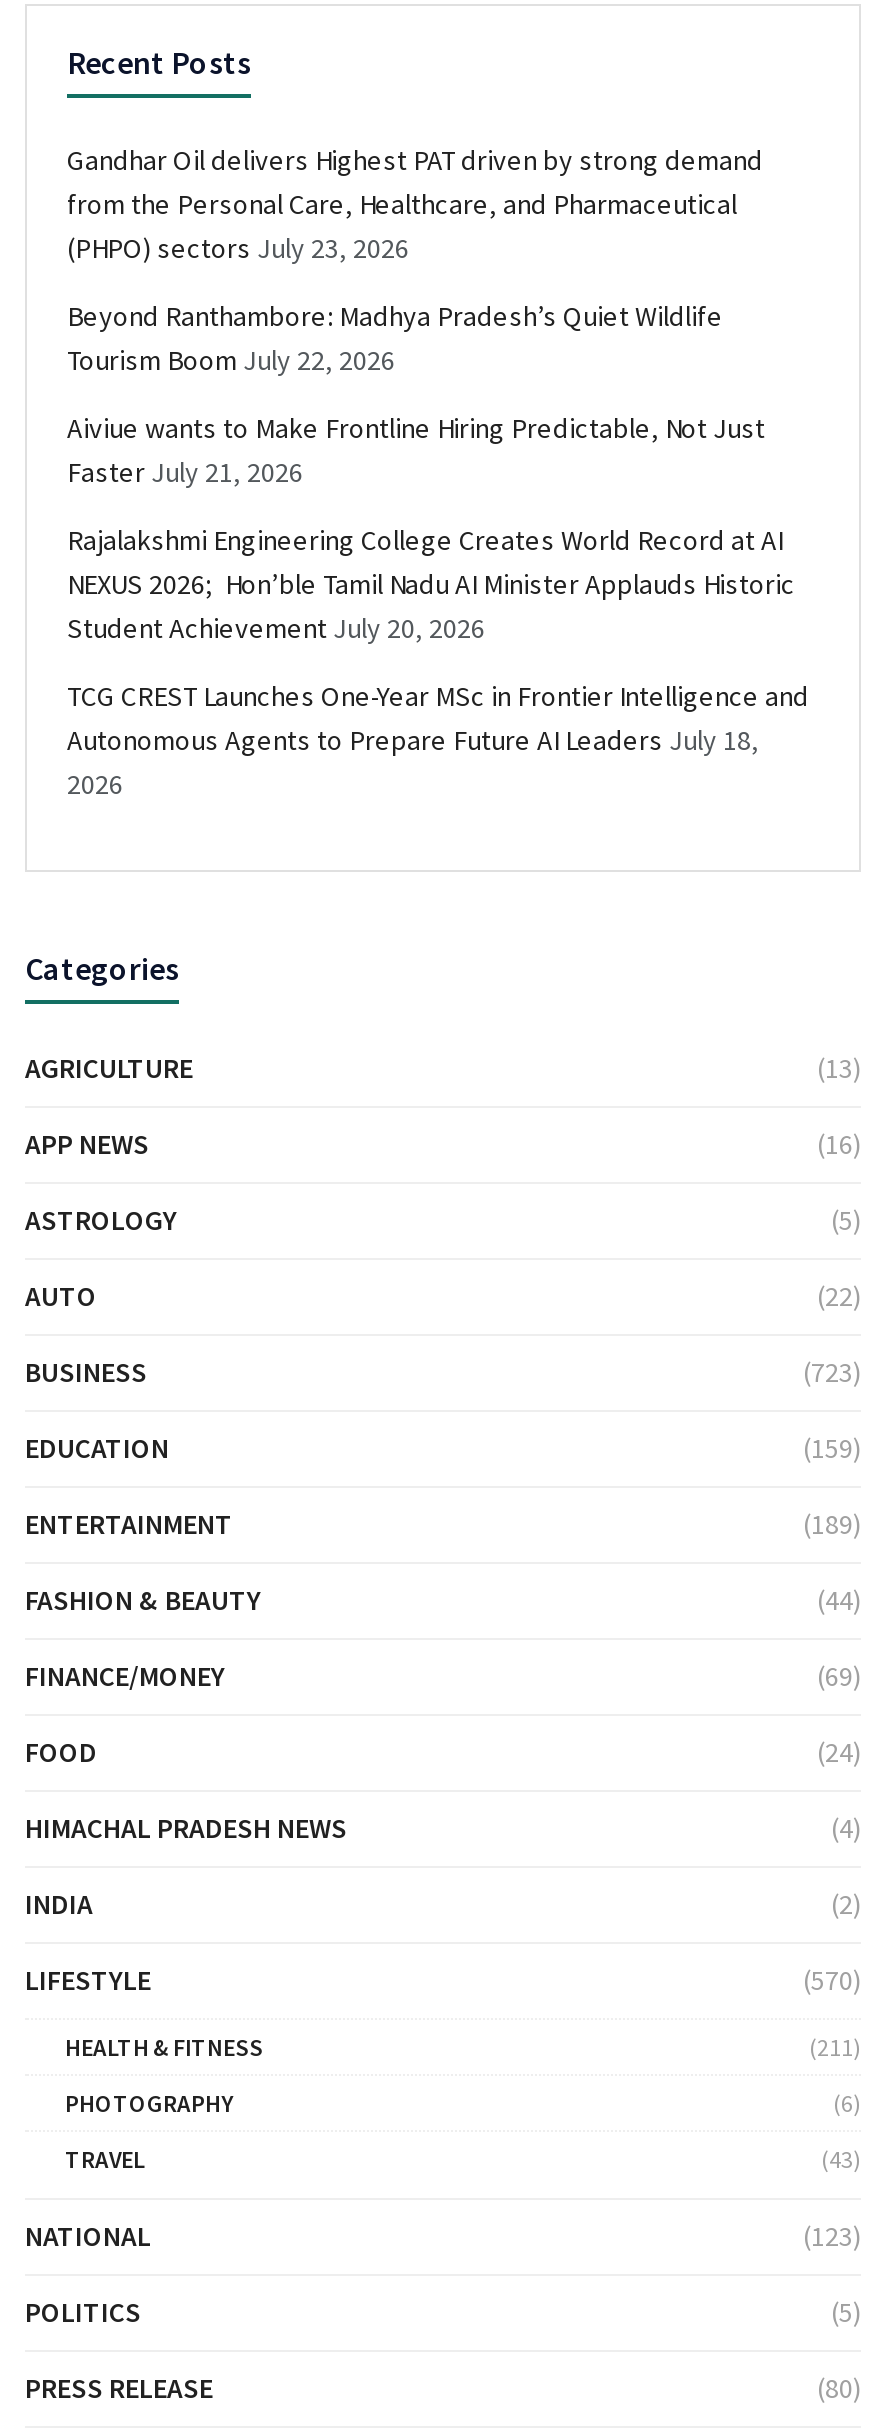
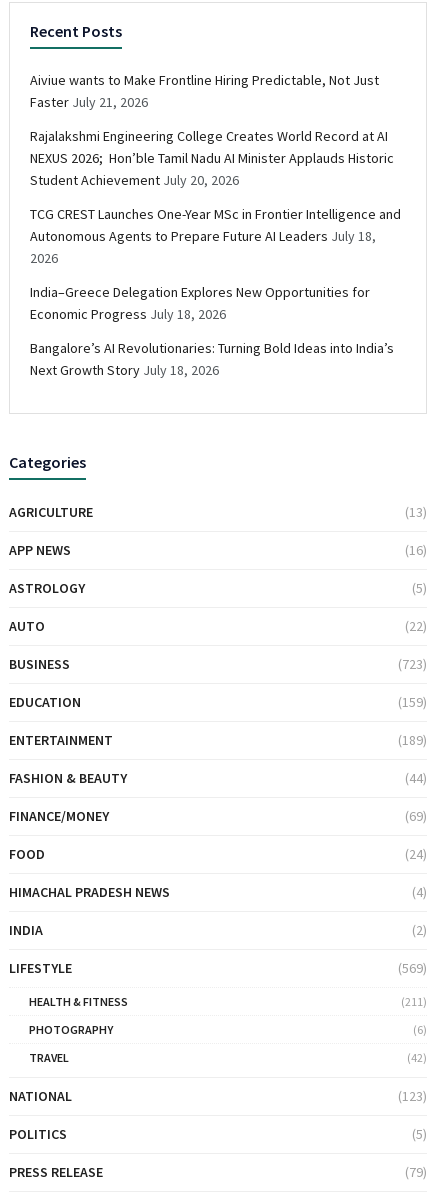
[67,142,763,378] Gandhar Oil delivers Highest PAT driven by strong demand | from the Personal Care, Healthcare, and Pharmaceutical | (PHPO) sectors July 23, 2026 | Beyond Ranthambore: Madhya Pradesh’s Quiet Wildlife | Tourism Boom July 22, 2026 -> none
moved [67,410,809,802] -> [30,71,401,267]: Aiviue wants to Make Frontline Hiring Predictable, Not Just | Faster July 21, 2026 | Rajalakshmi Engineering College Creates World Record at AI | NEXUS 2026; Hon’ble Tamil Nadu AI Minister Applauds Historic | Student Achievement July 20, 2026 | TCG CREST Launches One-Year MSc in Frontier Intelligence and | Autonomous Agents to Prepare Future AI Leaders July 18, | 2026
none -> [30,283,394,379] India–Greece Delegation Explores New Opportunities for | Economic Progress July 18, 2026 | Bangalore’s AI Revolutionaries: Turning Bold Ideas into India’s | Next Growth Story July 18, 2026
[803,1962,861,1998] (570) -> [398,959,427,977] (569)
[821,2144,861,2174] (43) -> [407,1050,427,1065] (42)
[817,2370,861,2406] (80) -> [405,1163,427,1181] (79)

